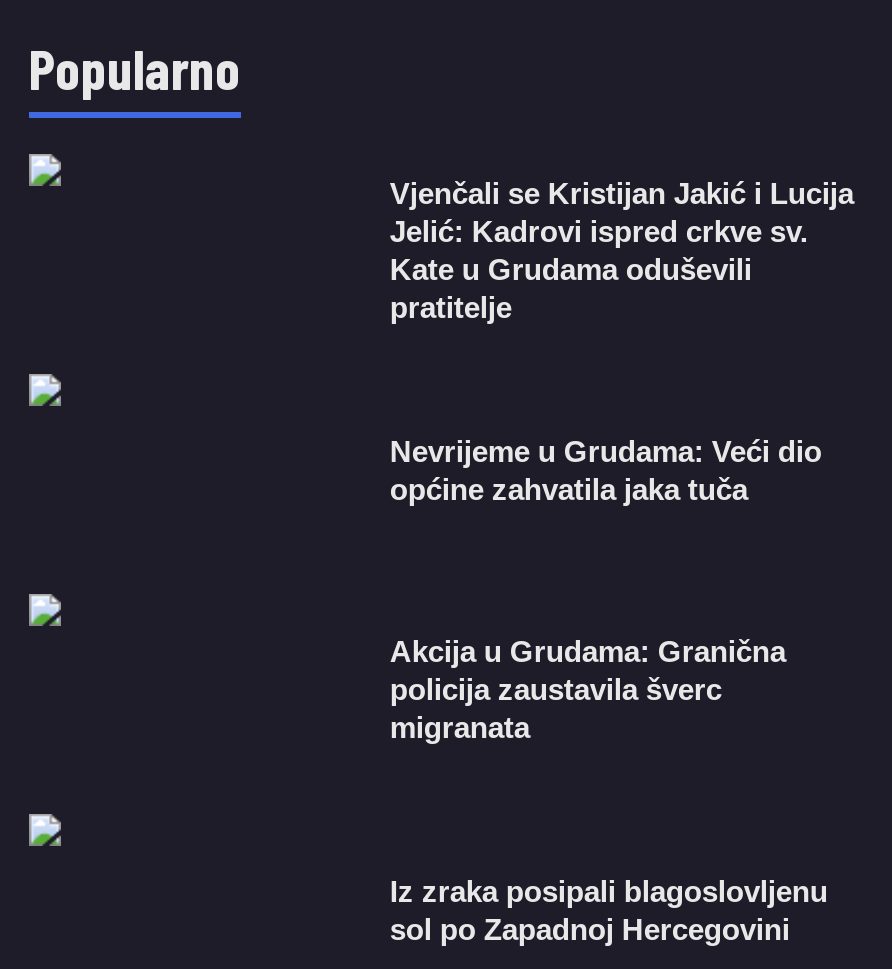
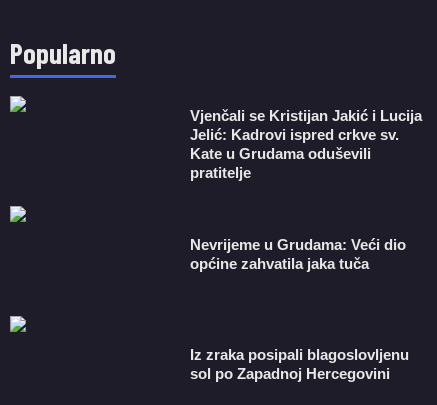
[390,634,786,744] Akcija u Grudama: Granična | policija zaustavila šverc | migranata -> none

